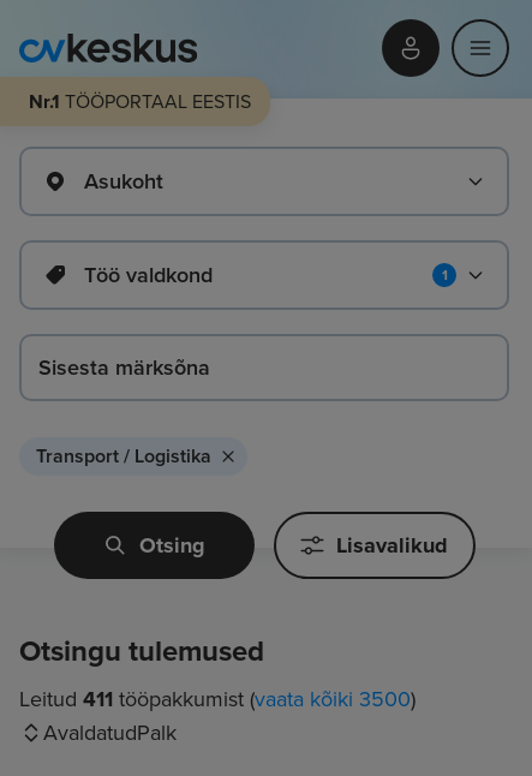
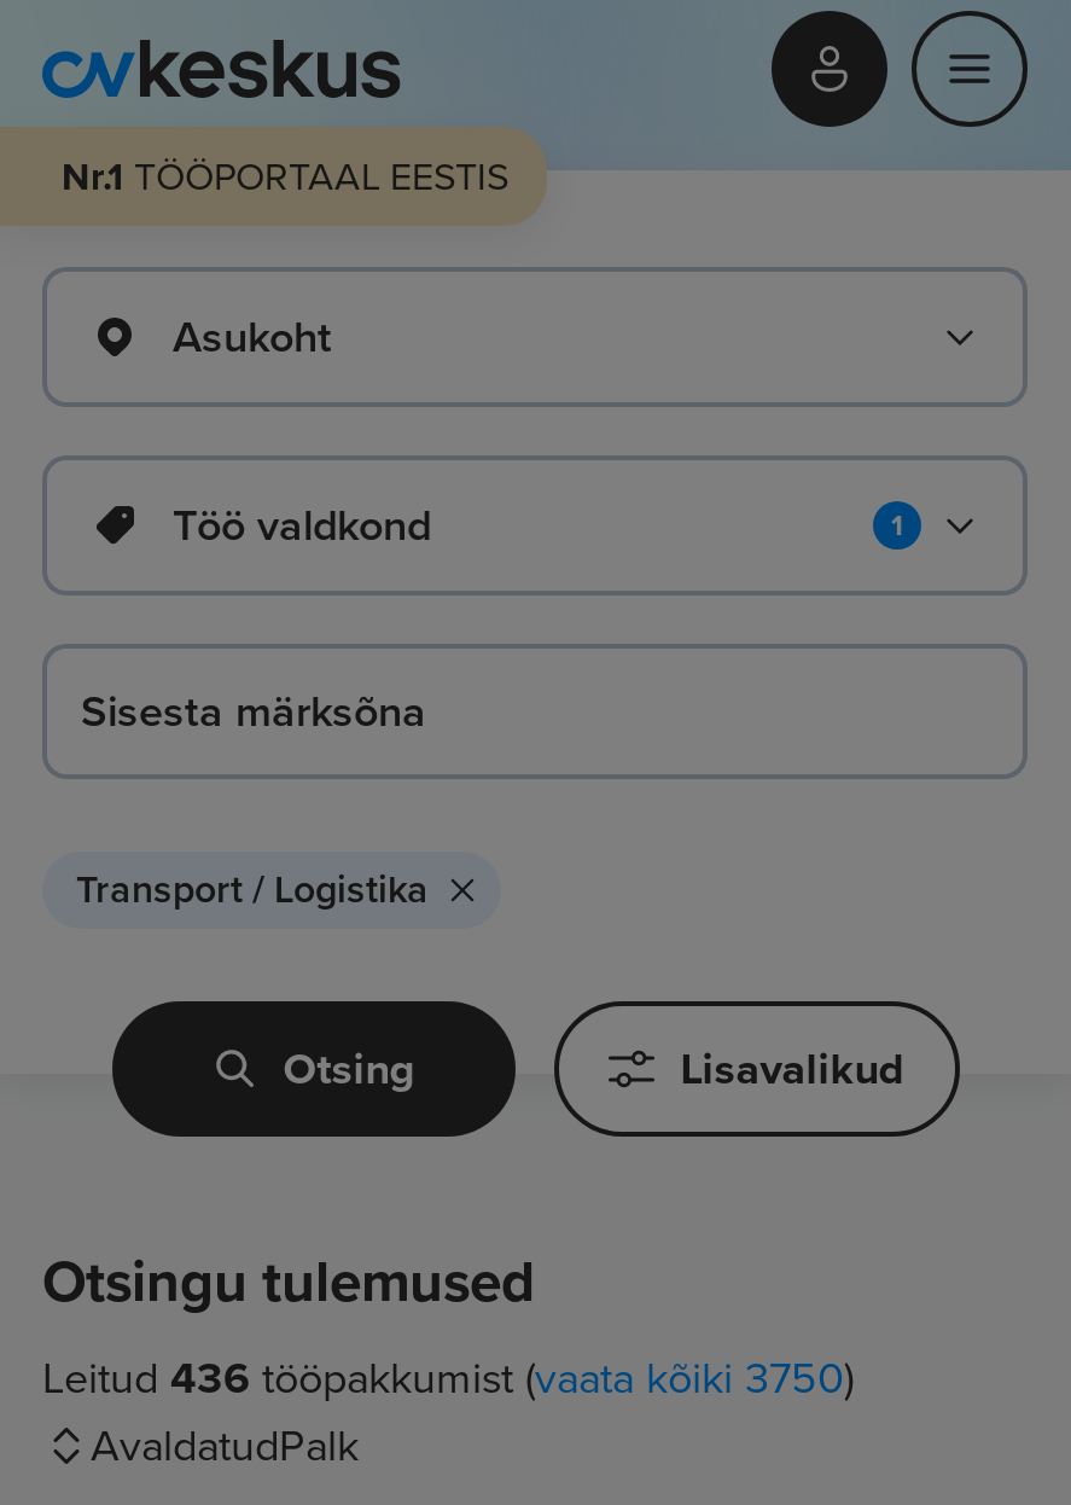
[19,684,416,715] Leitud 411 tööpakkumist (vaata kõiki 3500) -> [42,1347,854,1410] Leitud 436 tööpakkumist (vaata kõiki 3750)

